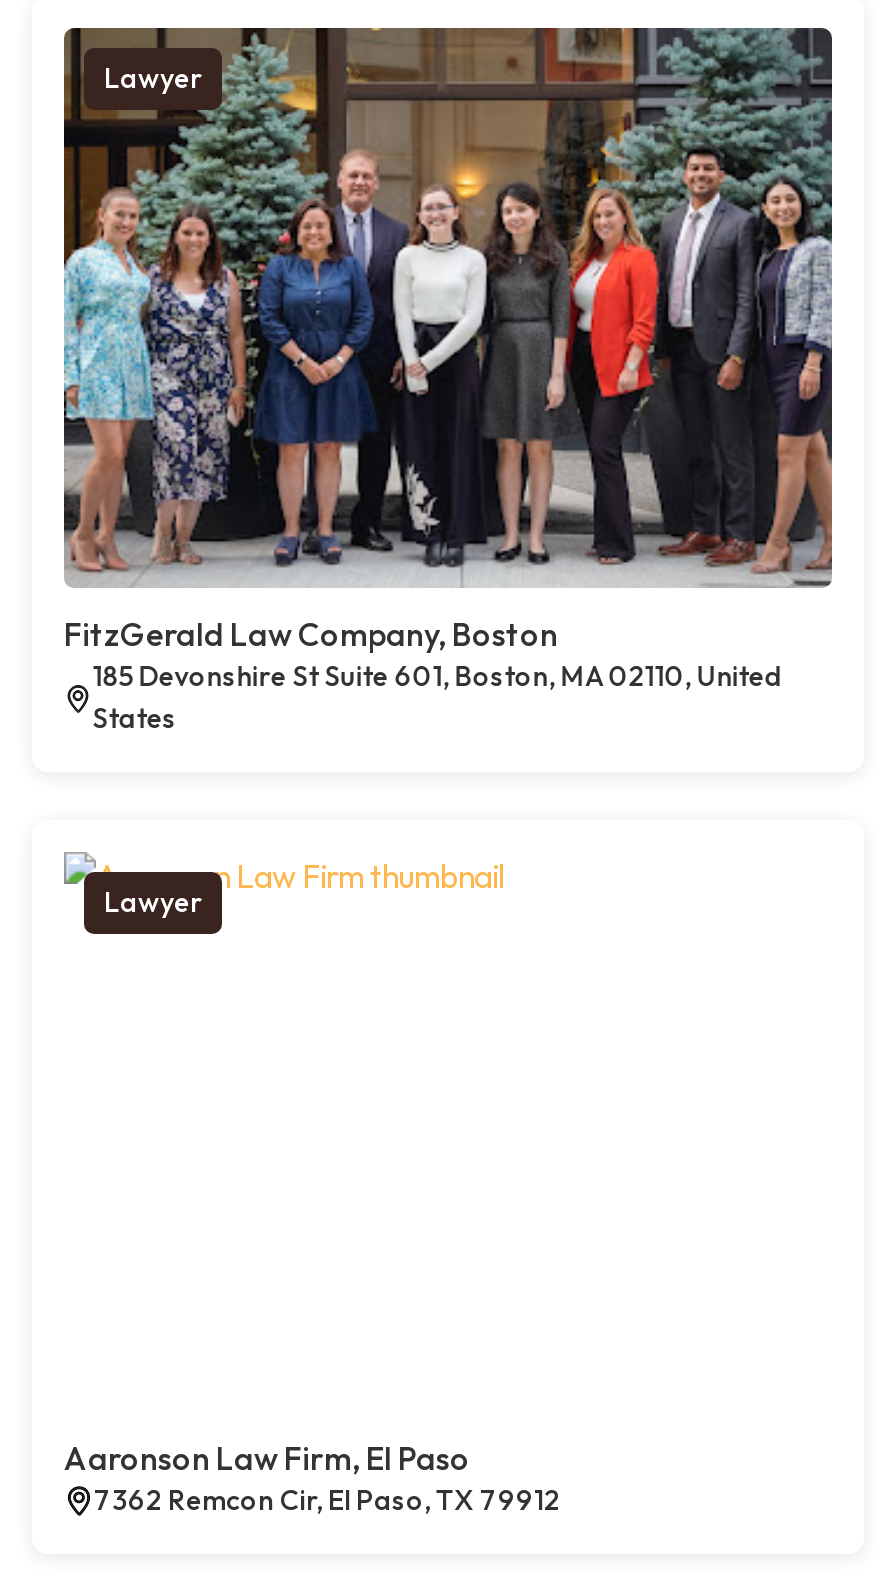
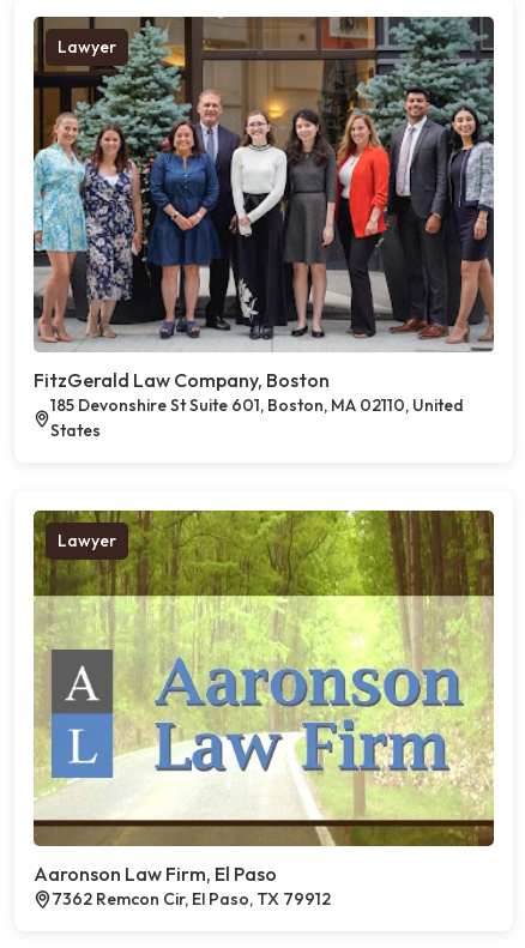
none -> [32,509,495,847] [image]

